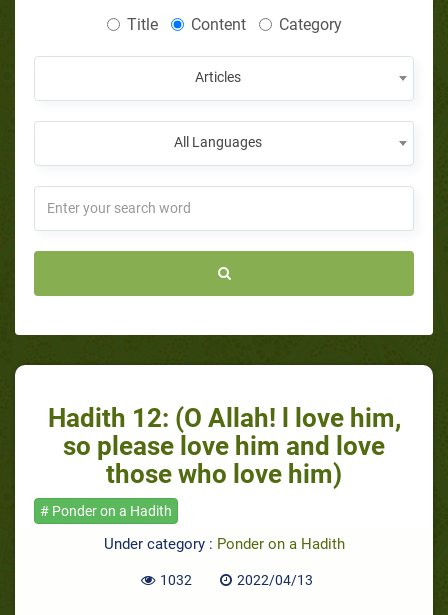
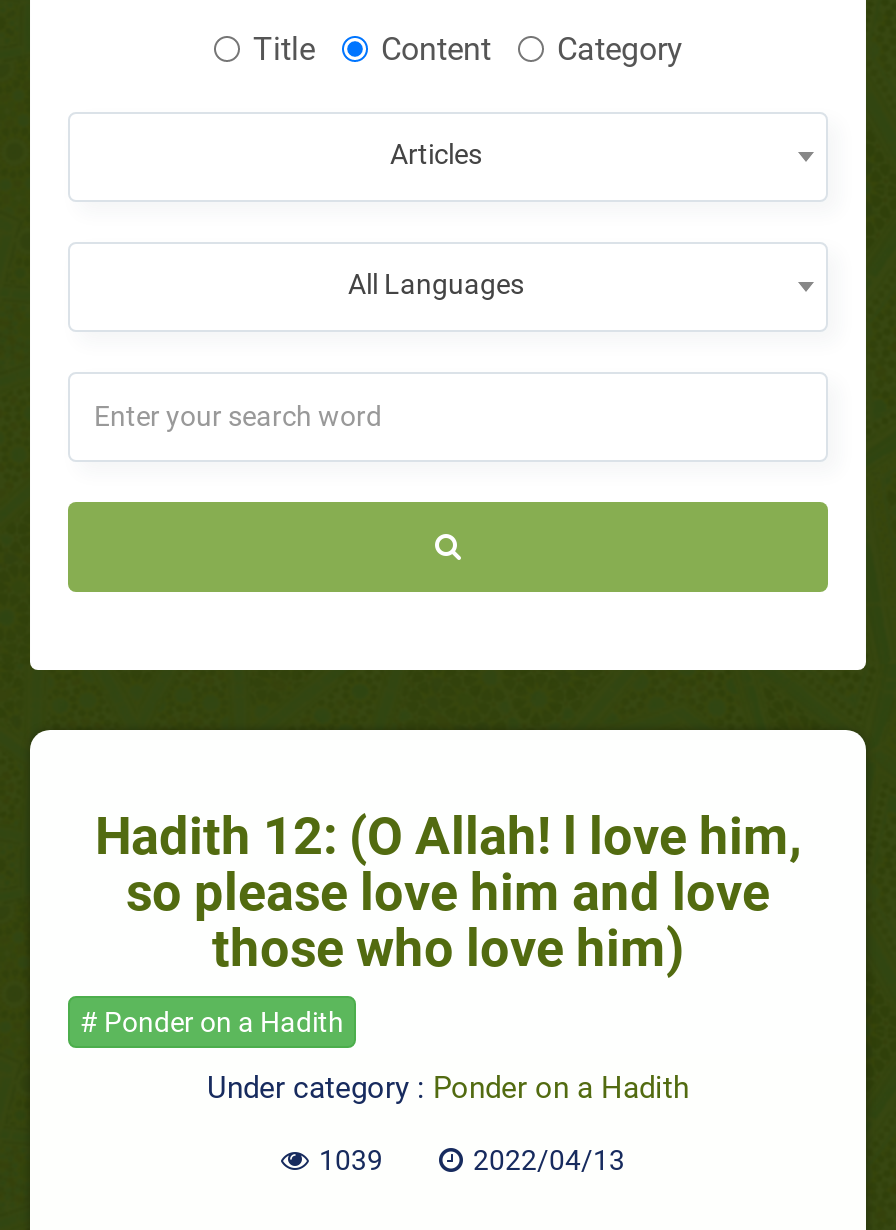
[159,572,191,588] 1032 -> [319,1143,383,1175] 1039

